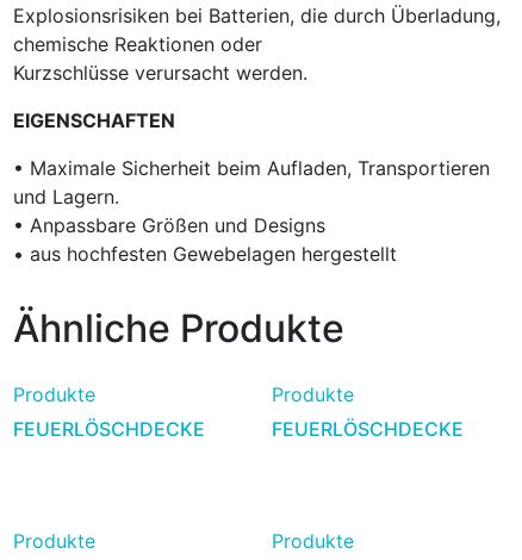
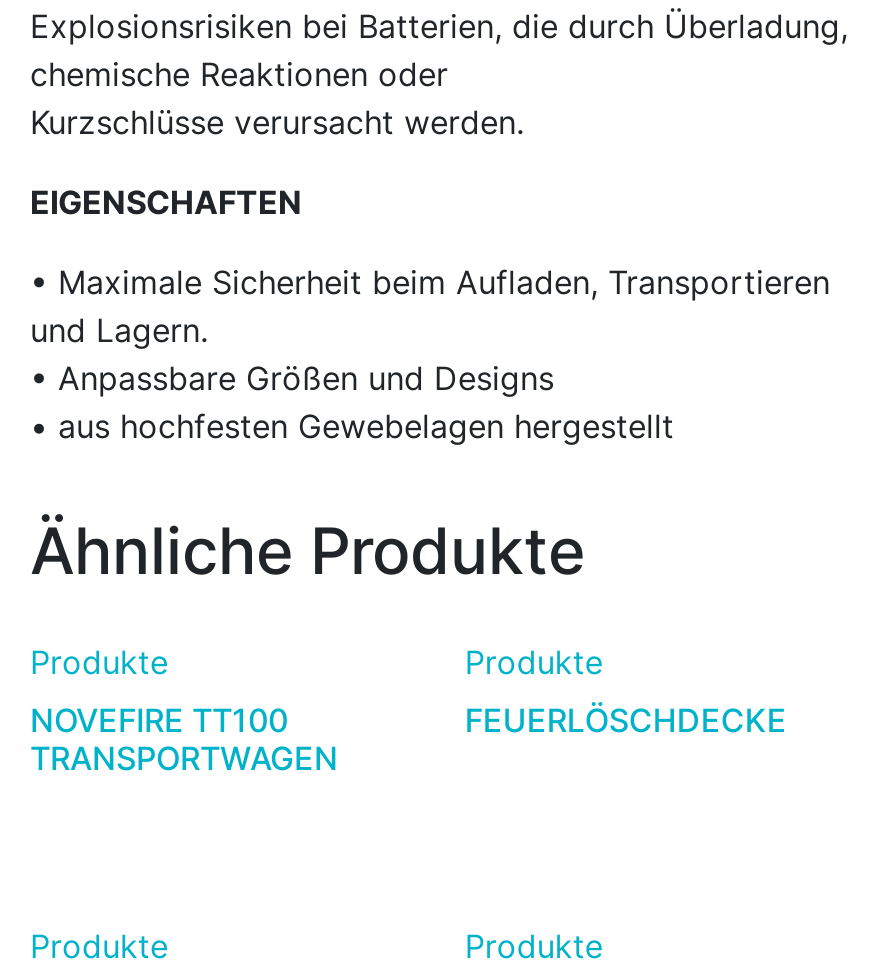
[13,417,205,441] FEUERLÖSCHDECKE -> [30,700,338,778] NOVEFIRE TT100 | TRANSPORTWAGEN

